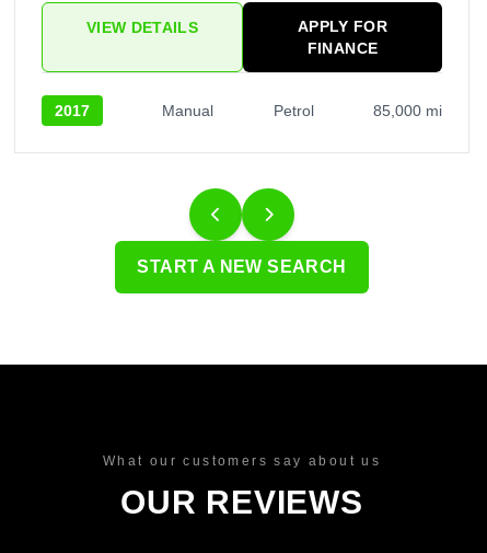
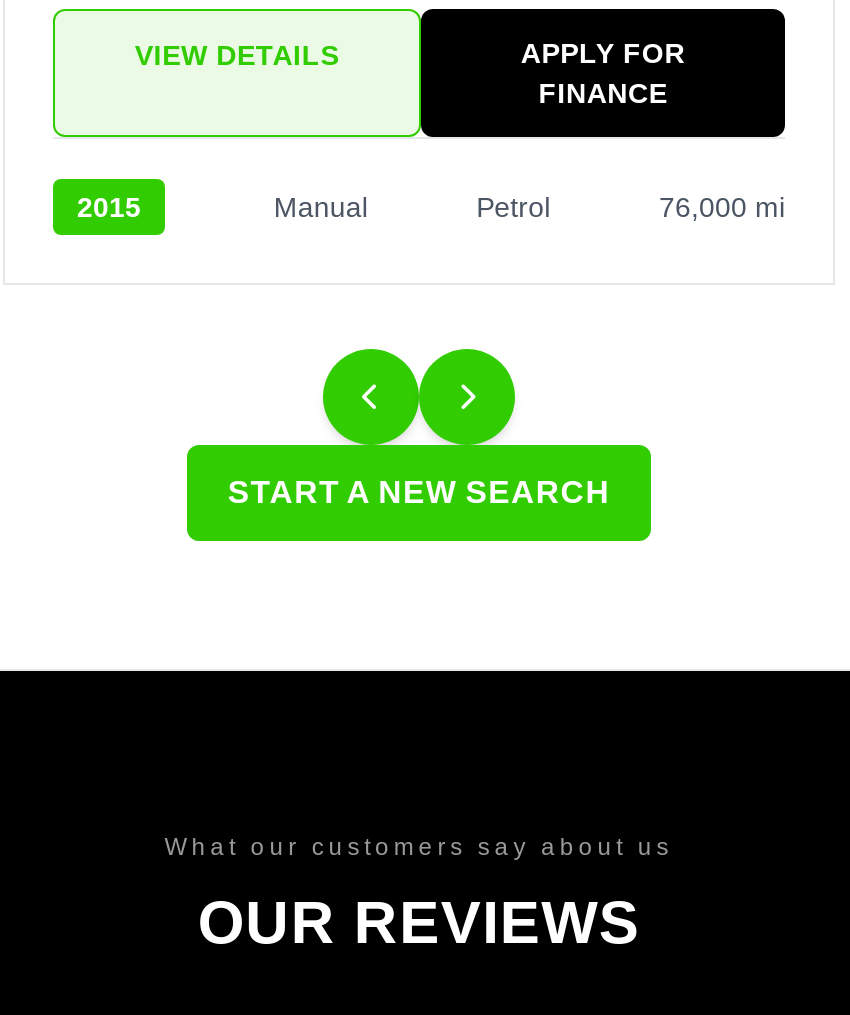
[55,102,90,120] 2017 -> [77,192,141,224] 2015
[373,102,442,120] 85,000 mi -> [659,192,785,224] 76,000 mi

